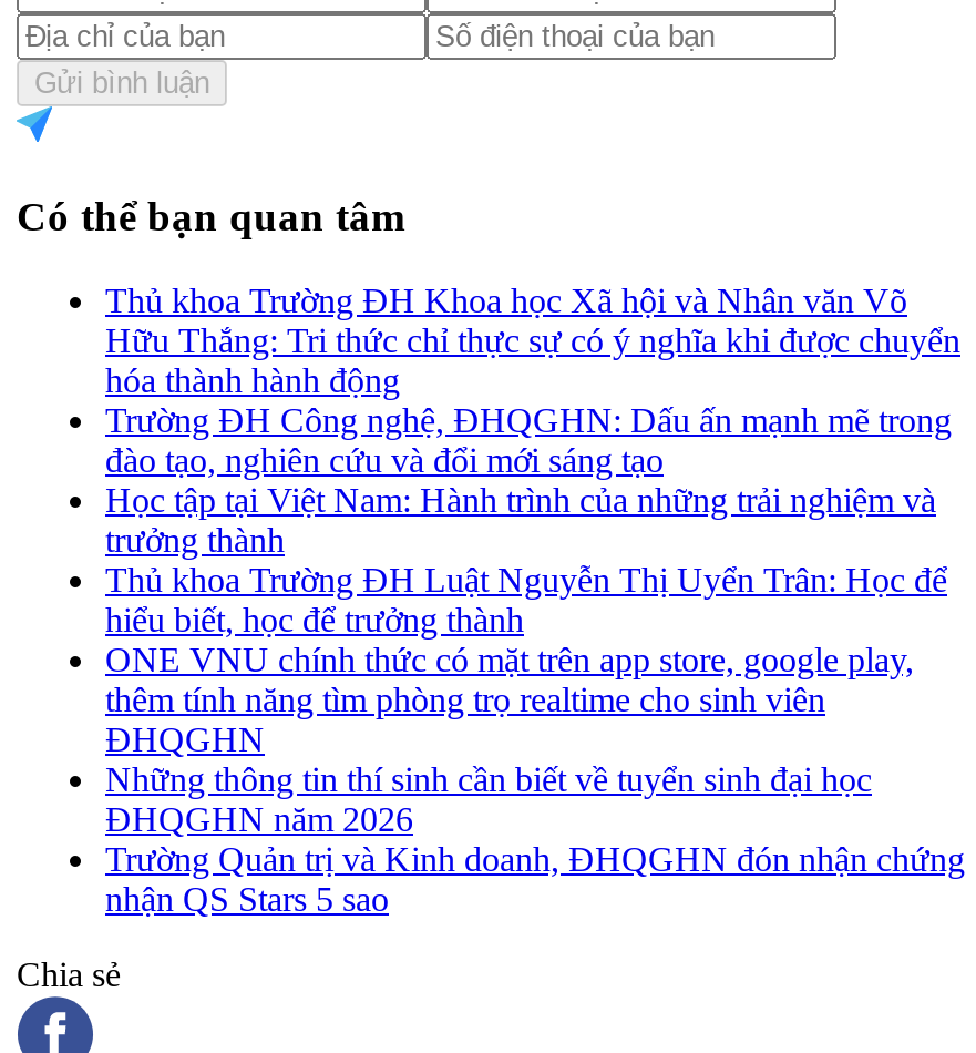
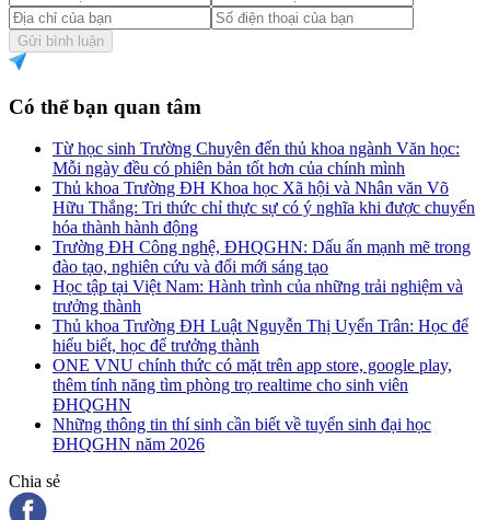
none -> [53,139,460,178] Từ học sinh Trường Chuyên đến thủ khoa ngành Văn học: | Mỗi ngày đều có phiên bản tốt hơn của chính mình
moved [105,282,960,838] -> [53,179,475,453]: Thủ khoa Trường ĐH Khoa học Xã hội và Nhân văn Võ | Hữu Thắng: Tri thức chỉ thực sự có ý nghĩa khi được chuyển | hóa thành hành động | ... | Những thông tin thí sinh cần biết về tuyển sinh đại học | ĐHQGHN năm 2026
[105,841,965,918] Trường Quản trị và Kinh doanh, ĐHQGHN đón nhận chứng | nhận QS Stars 5 sao -> none

